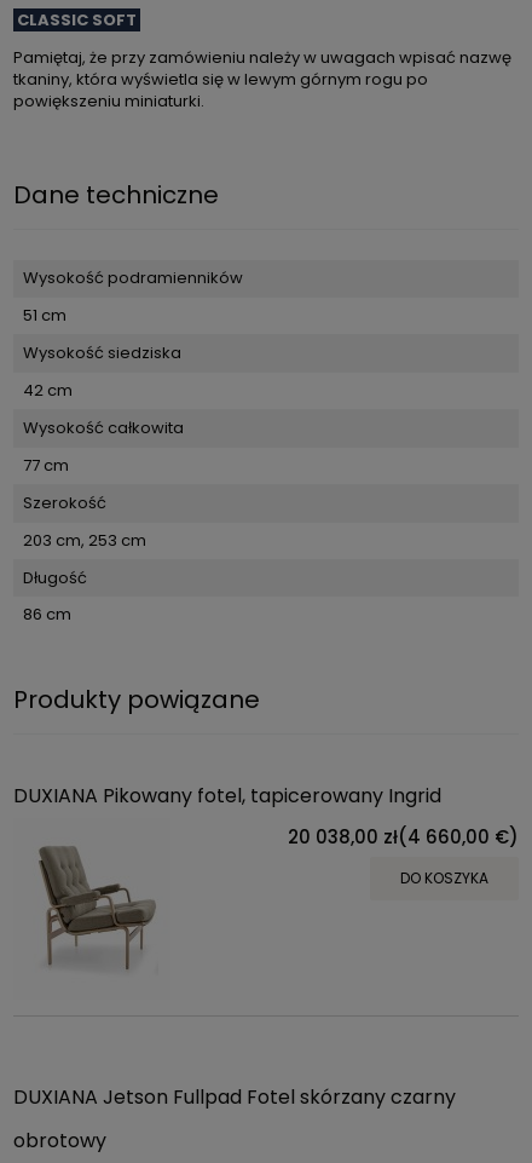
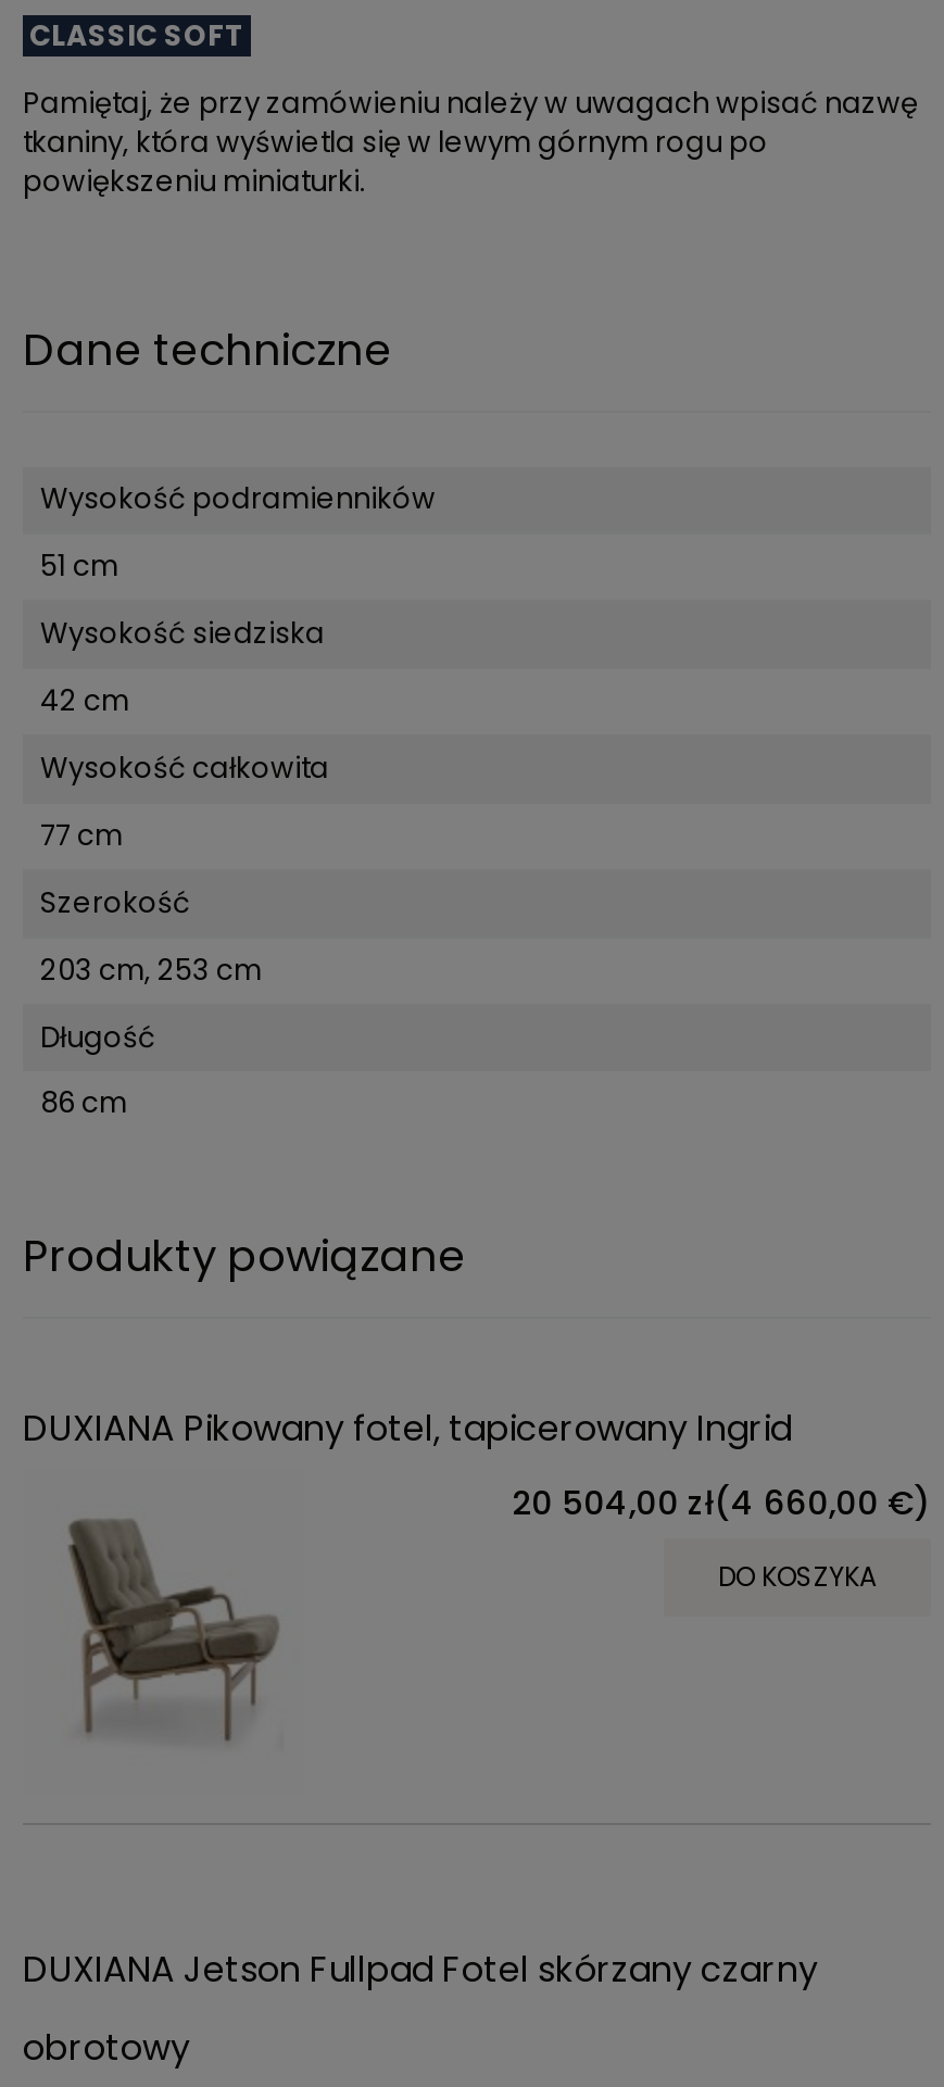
[288,825,519,850] 20 038,00 zł(4 660,00 €) -> [512,1480,931,1526] 20 504,00 zł(4 660,00 €)

